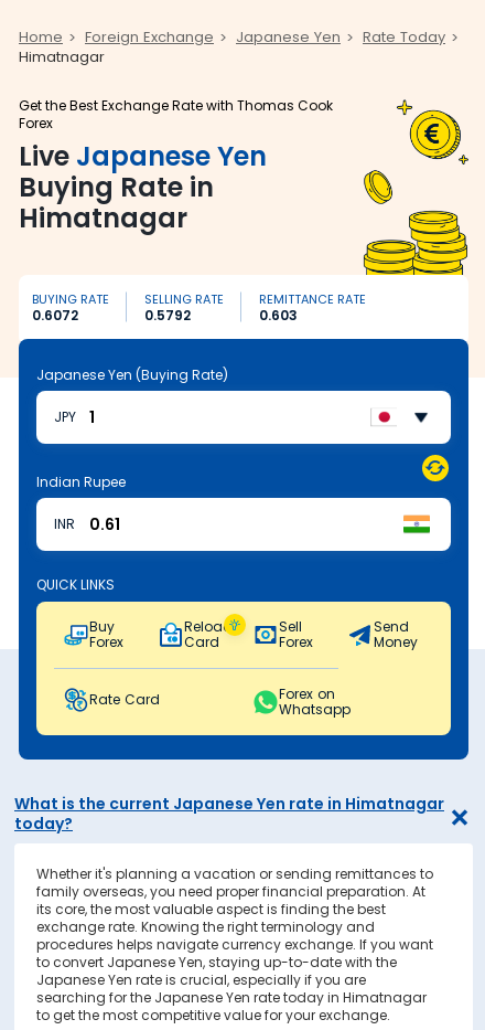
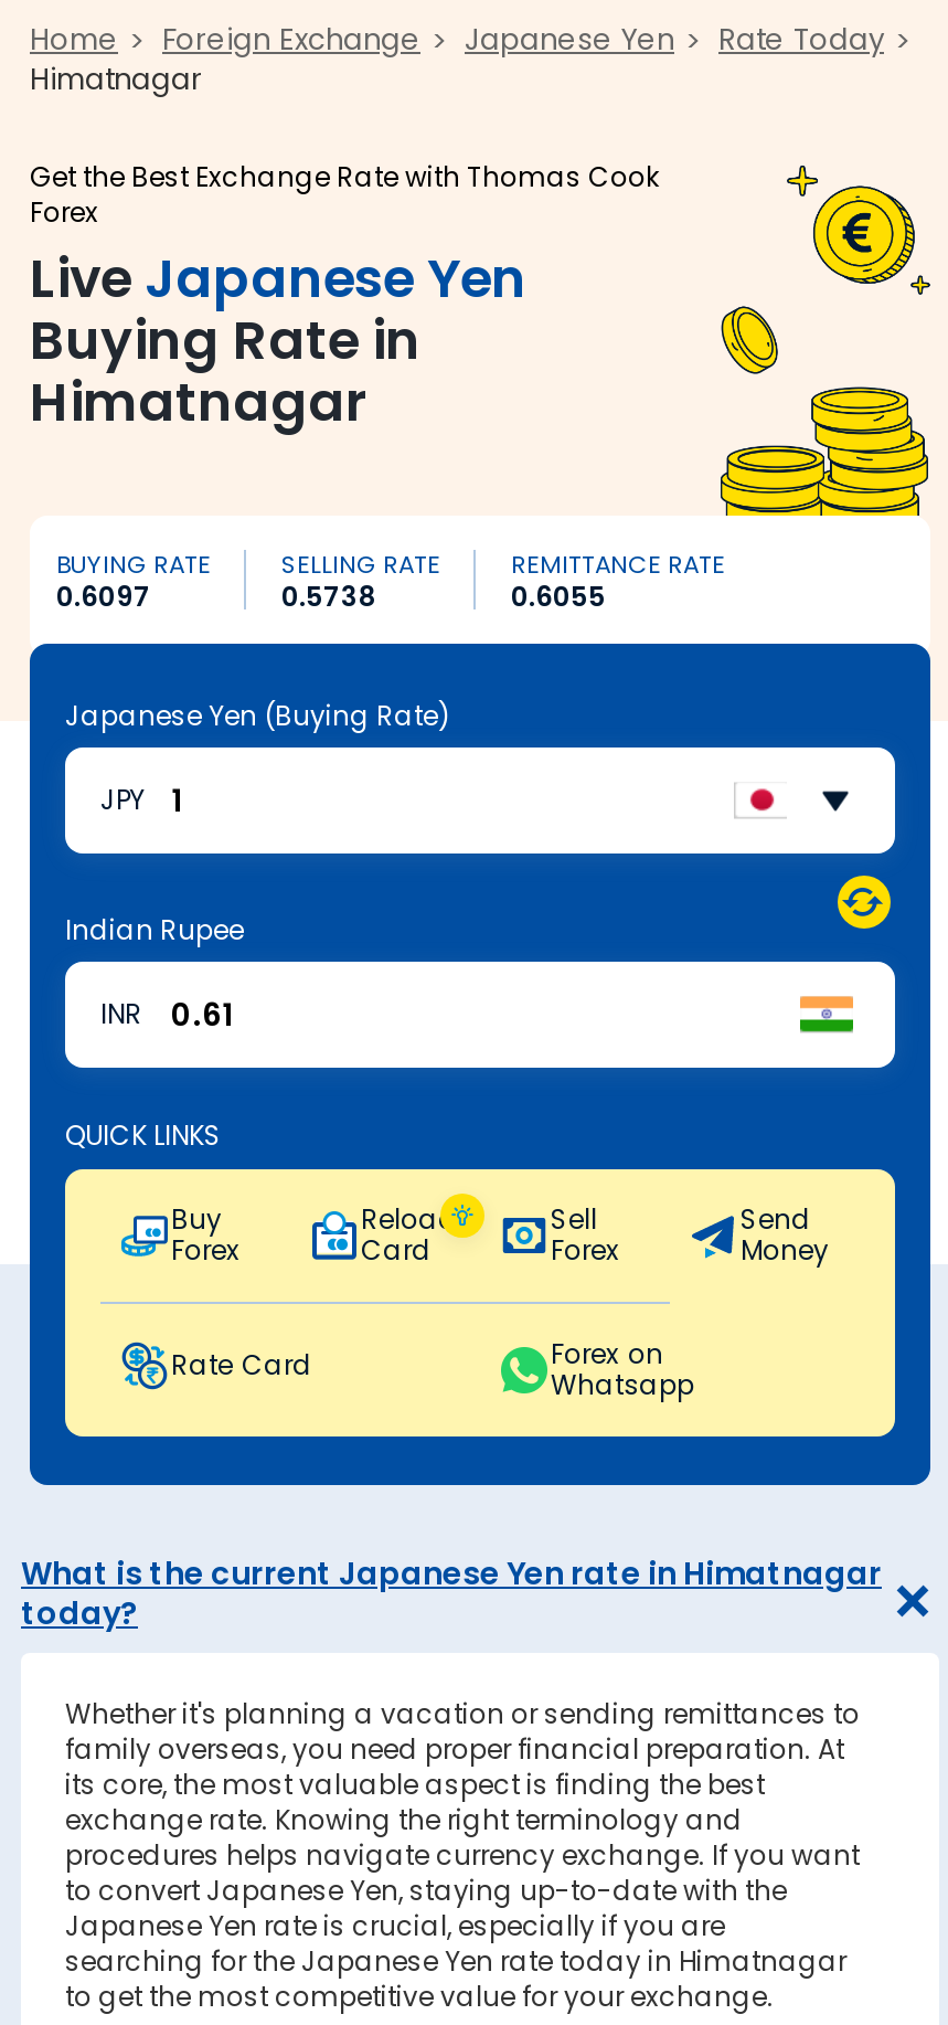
[32,306,78,325] 0.6072 -> [56,577,151,615] 0.6097
[144,306,191,325] 0.5792 -> [281,577,376,615] 0.5738
[259,306,298,325] 0.603 -> [511,577,606,615] 0.6055

